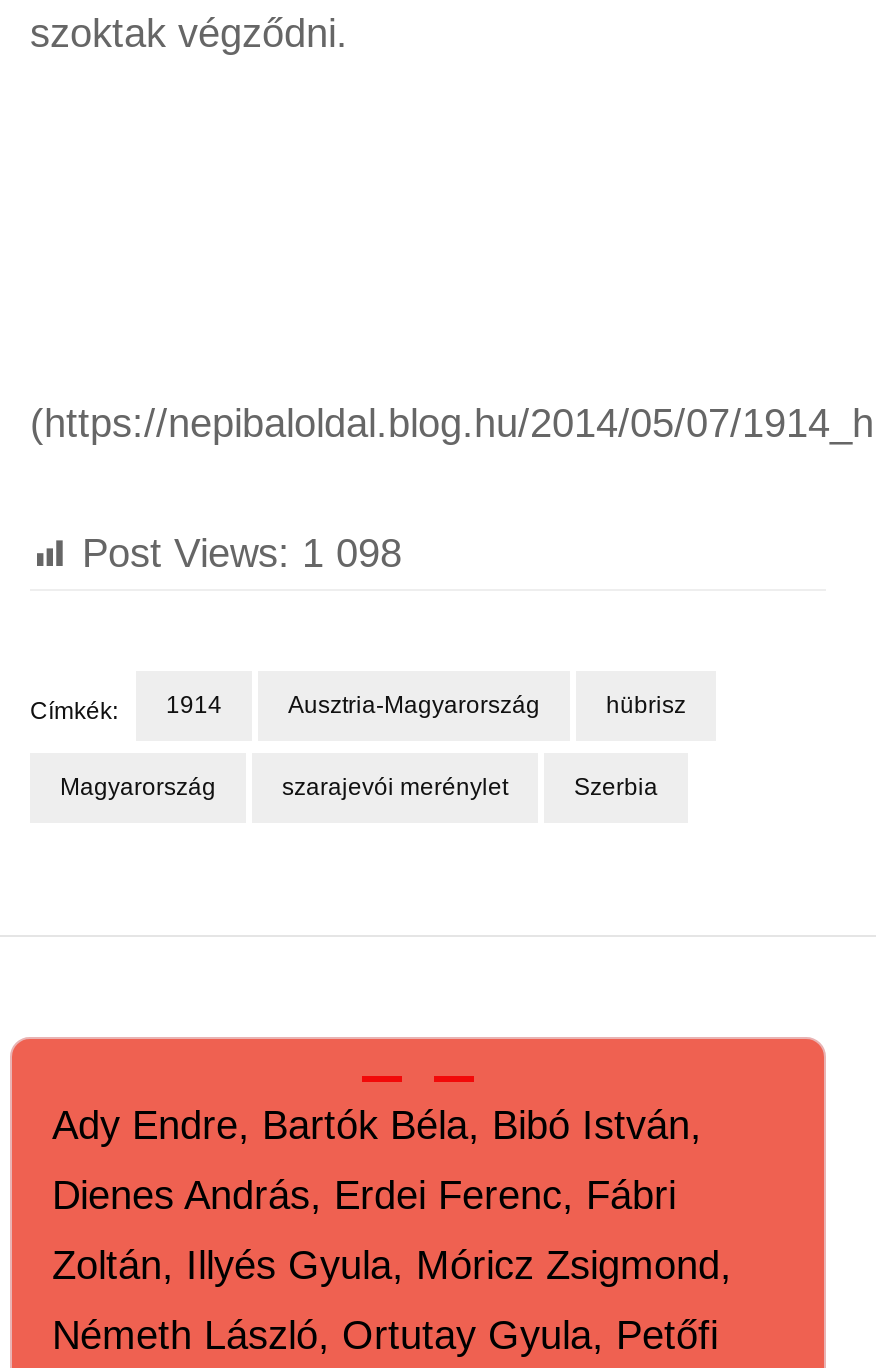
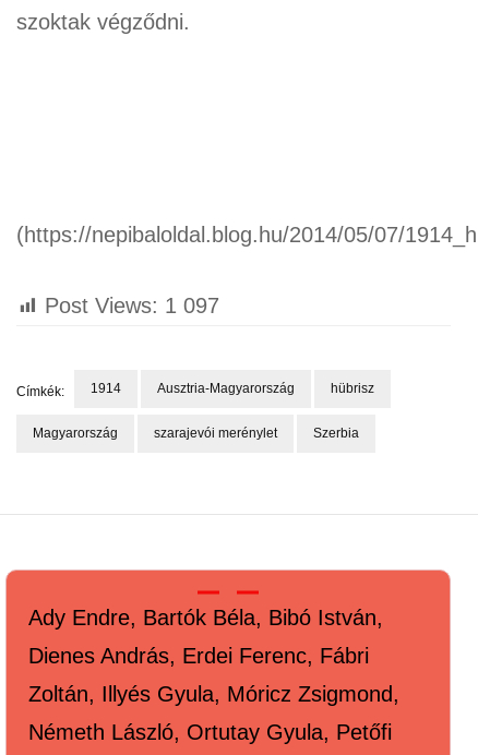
[82,531,402,575] Post Views: 1 098 -> [45,293,219,317] Post Views: 1 097

